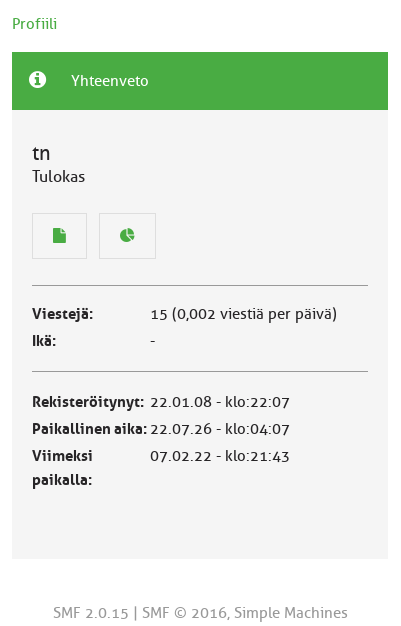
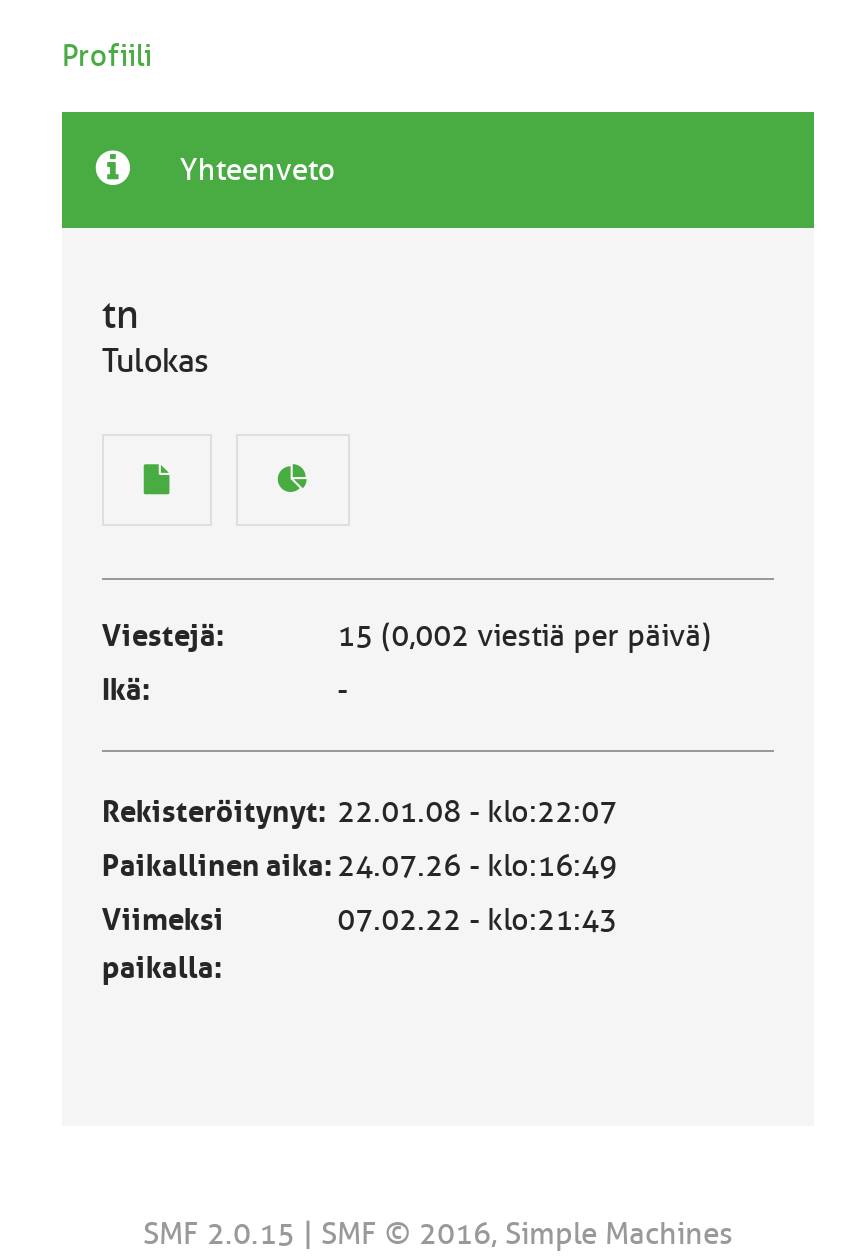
[32,420,290,438] Paikallinen aika: 22.07.26 - klo:04:07 -> [102,848,617,884] Paikallinen aika: 24.07.26 - klo:16:49

